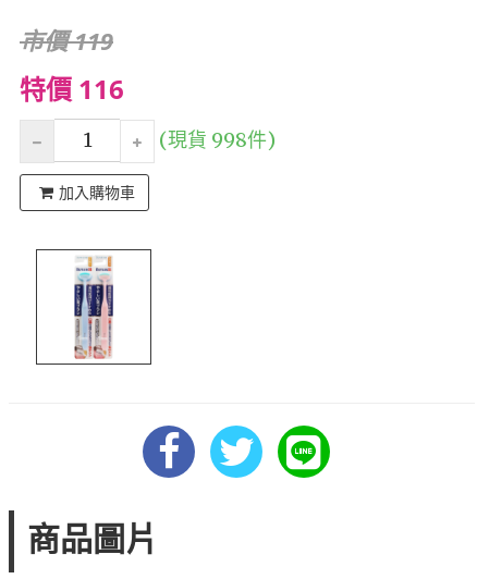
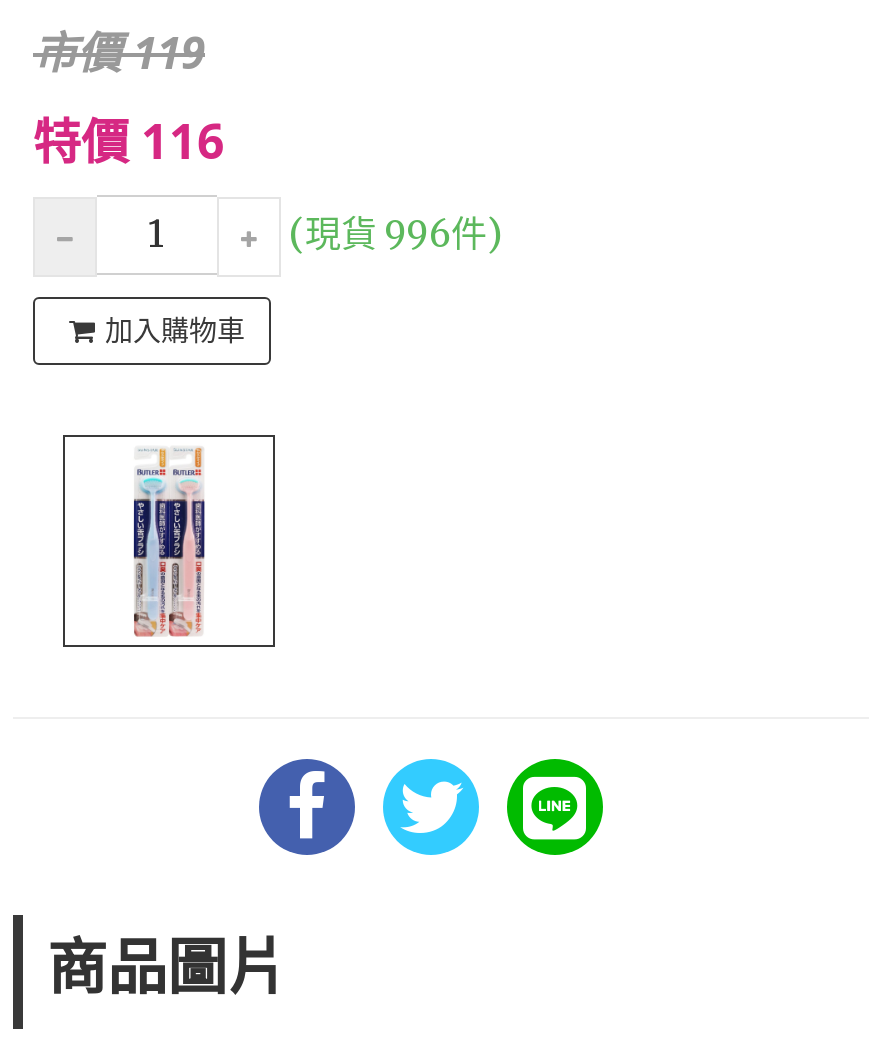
[159,127,276,152] (現貨 998件) -> [289,211,503,257] (現貨 996件)

